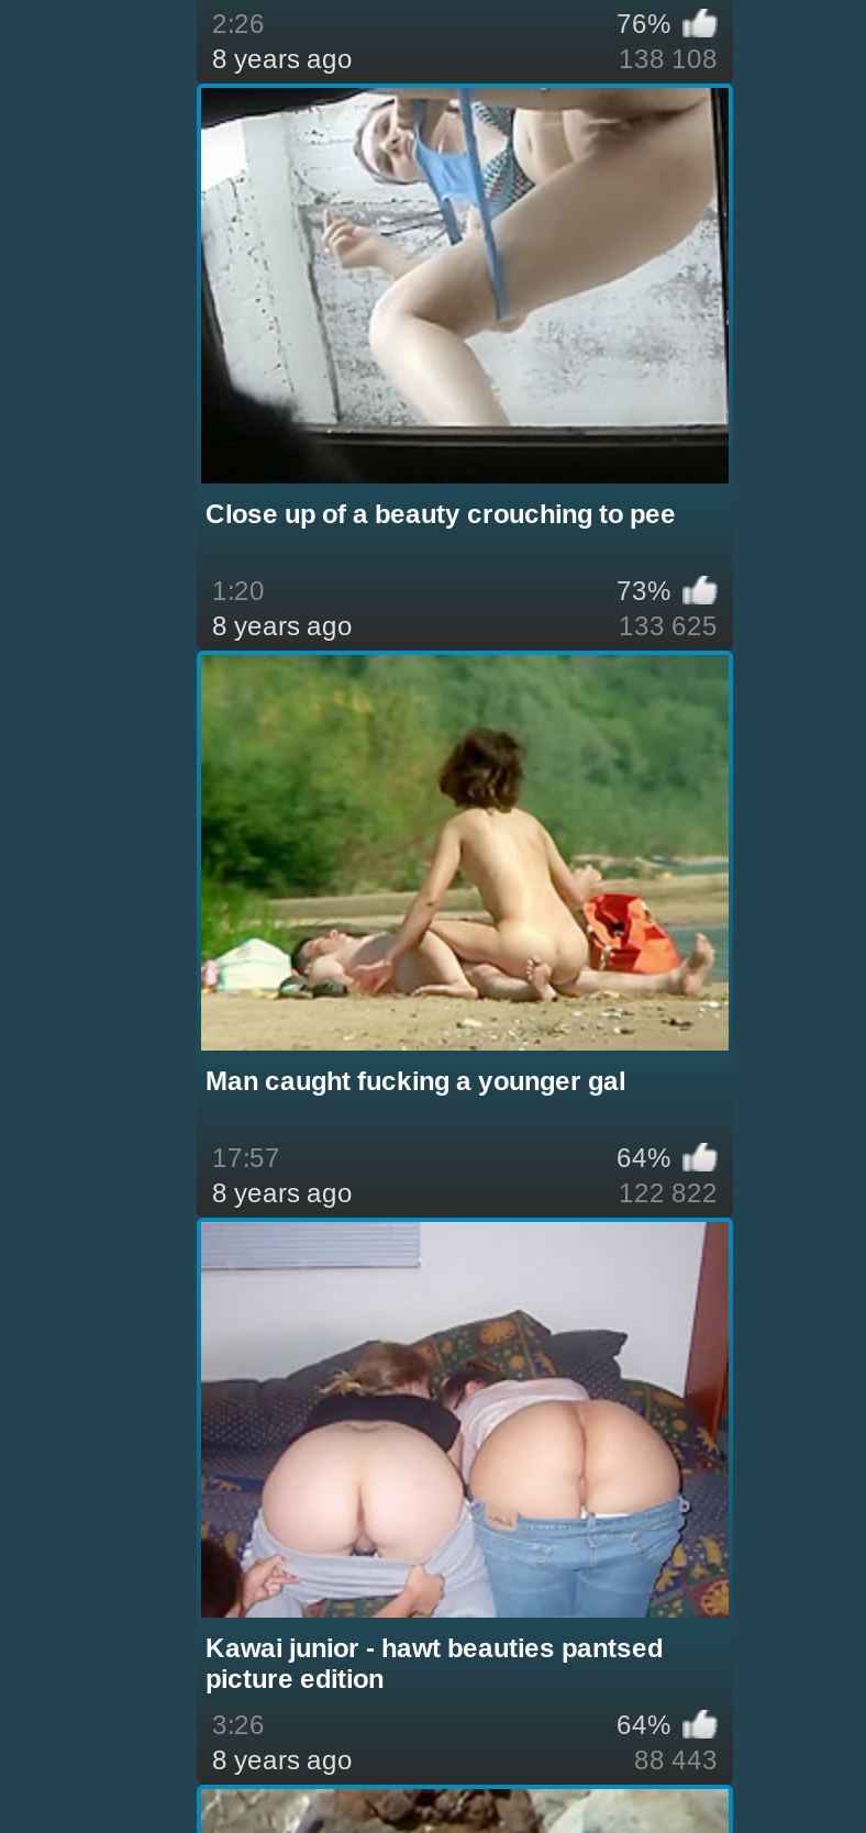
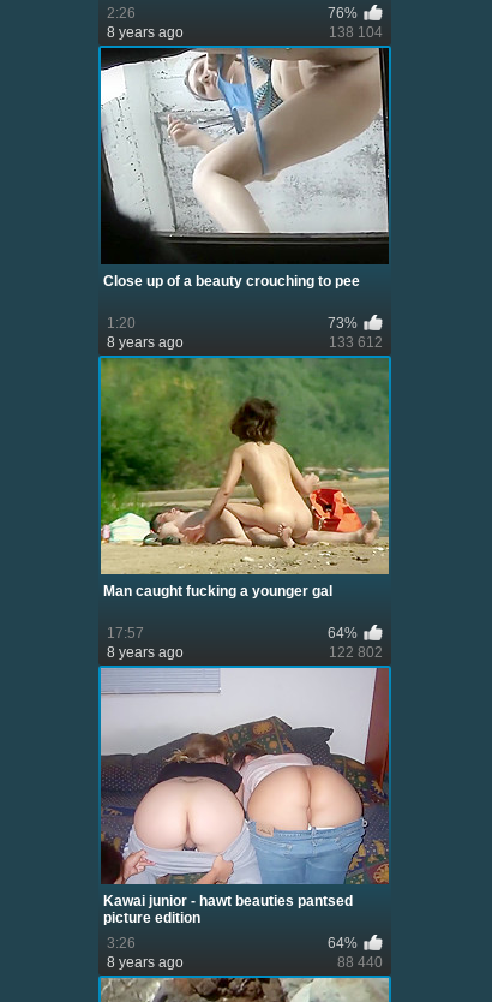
[619,44,718,75] 138 108 -> [329,24,383,41] 138 104
[619,611,718,642] 133 625 -> [329,334,383,351] 133 612
[619,1178,718,1209] 122 822 -> [329,644,383,661] 122 802
[634,1746,718,1776] 88 443 -> [337,954,383,971] 88 440

